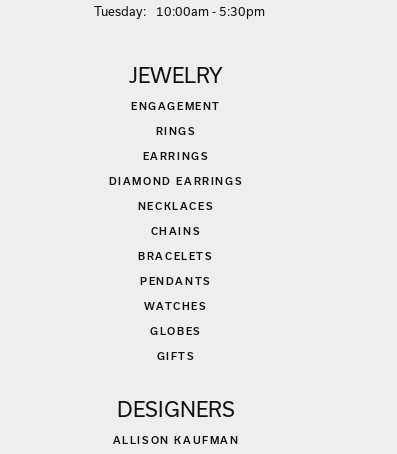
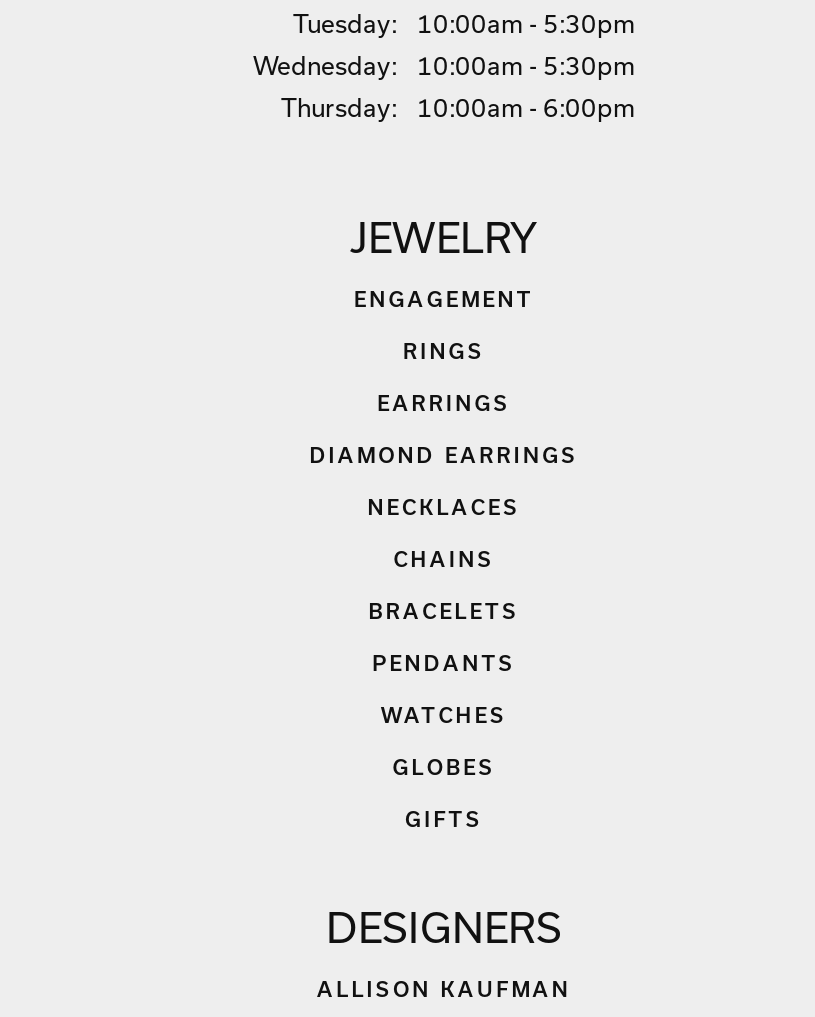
none -> [253,52,635,122] Wednesday: | 10:00am - 5:30pm | Thursday: | 10:00am - 6:00pm

